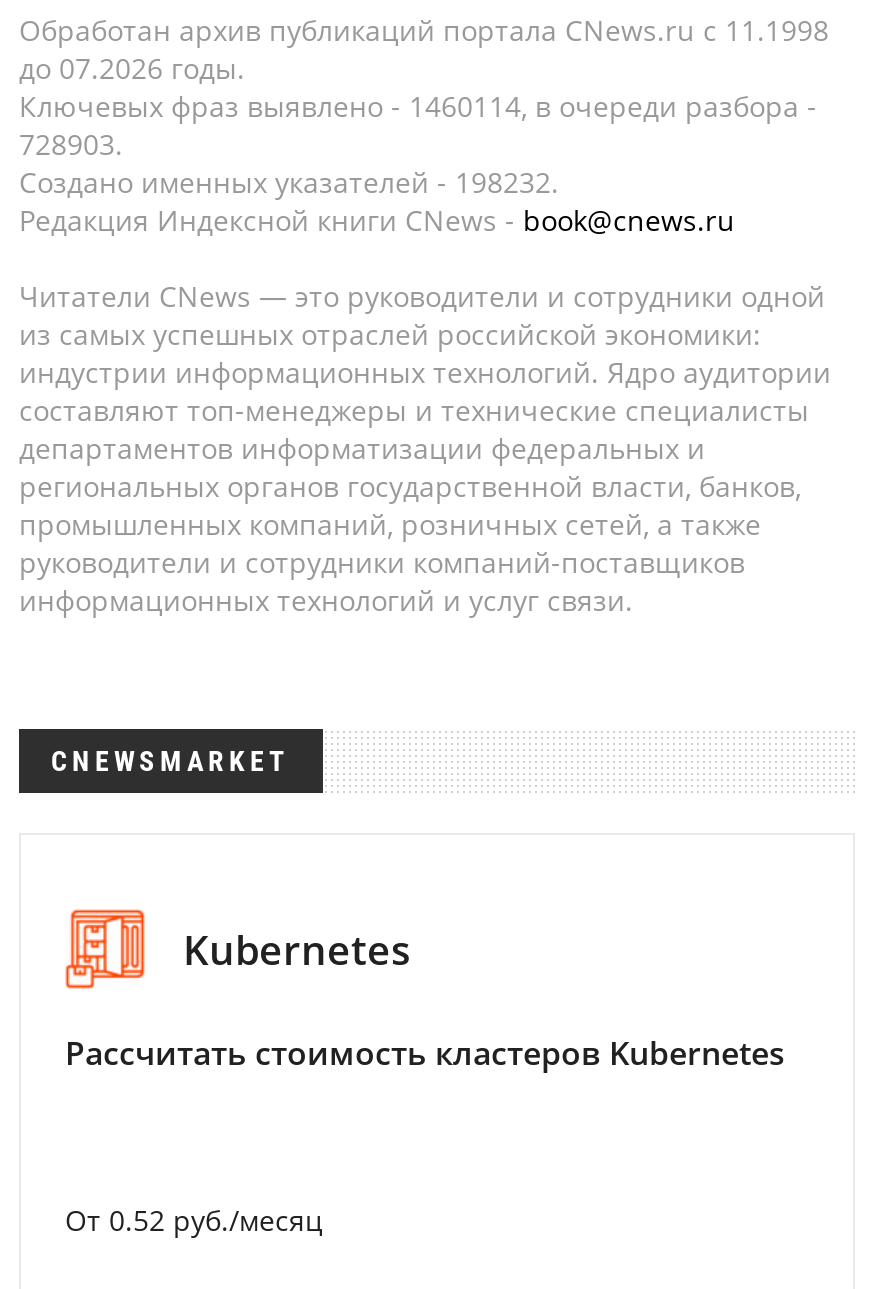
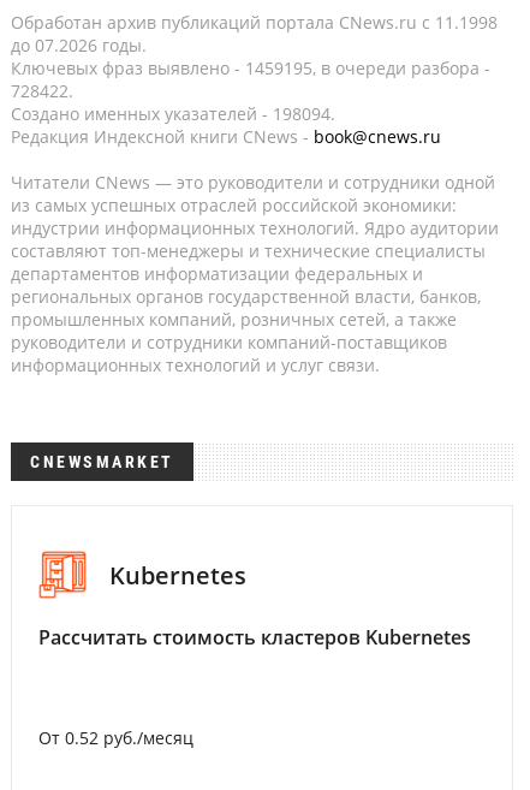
[19,87,817,125] Ключевых фраз выявлено - 1460114, в очереди разбора - -> [11,57,490,79] Ключевых фраз выявлено - 1459195, в очереди разбора -
[19,125,123,163] 728903. -> [11,79,73,102] 728422.
[19,163,559,201] Создано именных указателей - 198232. -> [11,102,335,125] Создано именных указателей - 198094.

